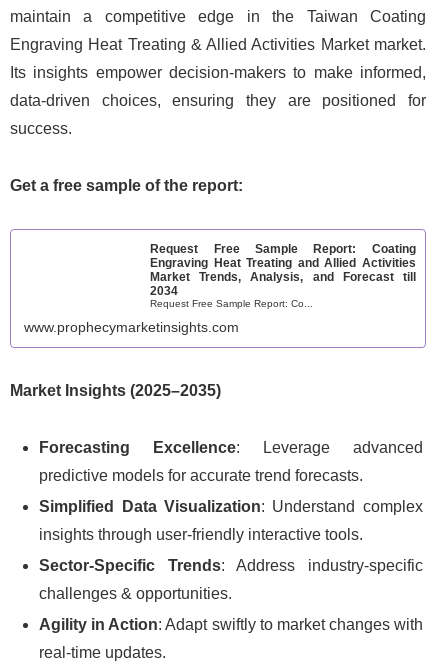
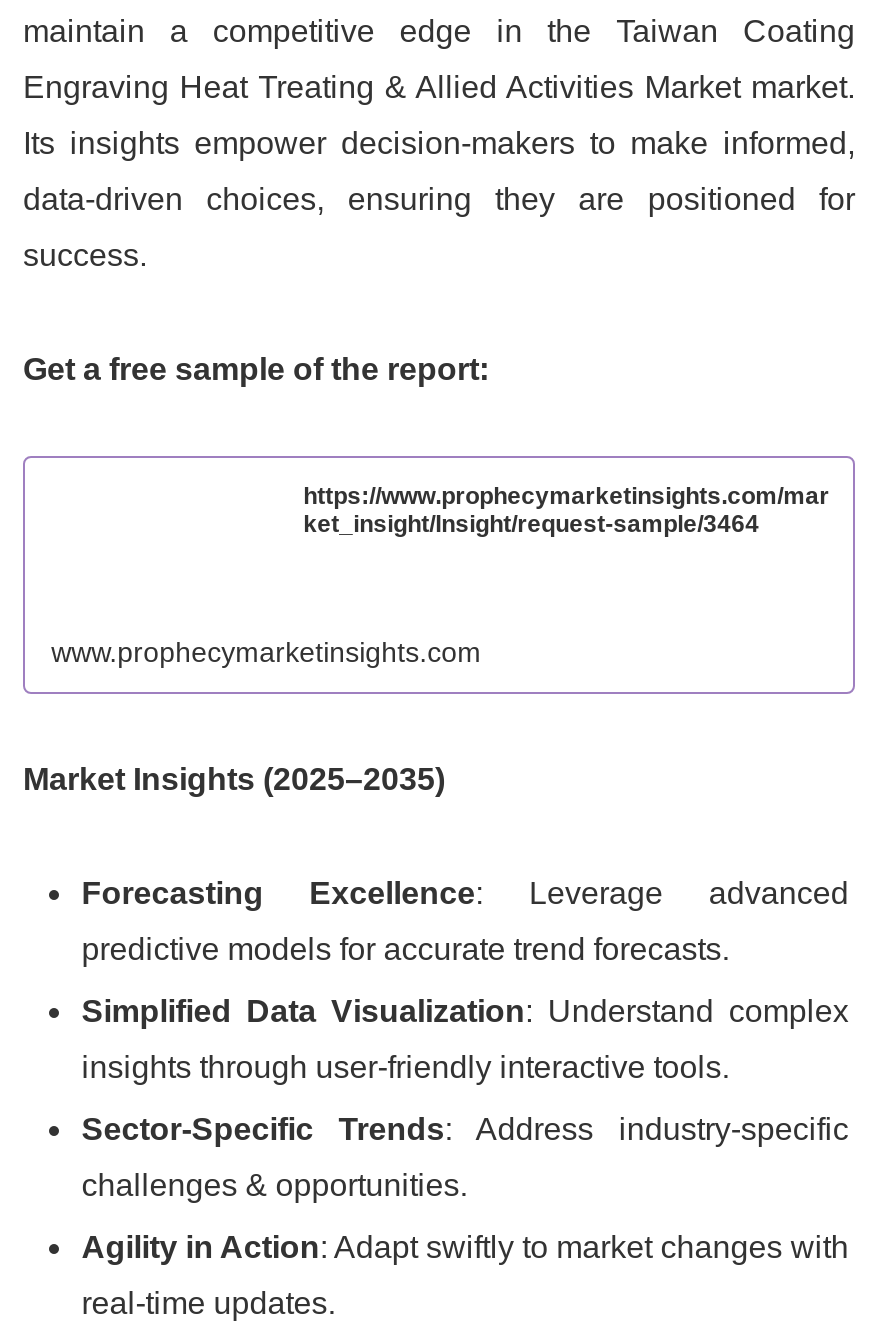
[150,242,416,309] Request Free Sample Report: Coating | Engraving Heat Treating and Allied Activities | Market Trends, Analysis, and Forecast till | 2034 | Request Free Sample Report: Co... -> [303,483,829,539] https://www.prophecymarketinsights.com/mar | ket_insight/Insight/request-sample/3464

